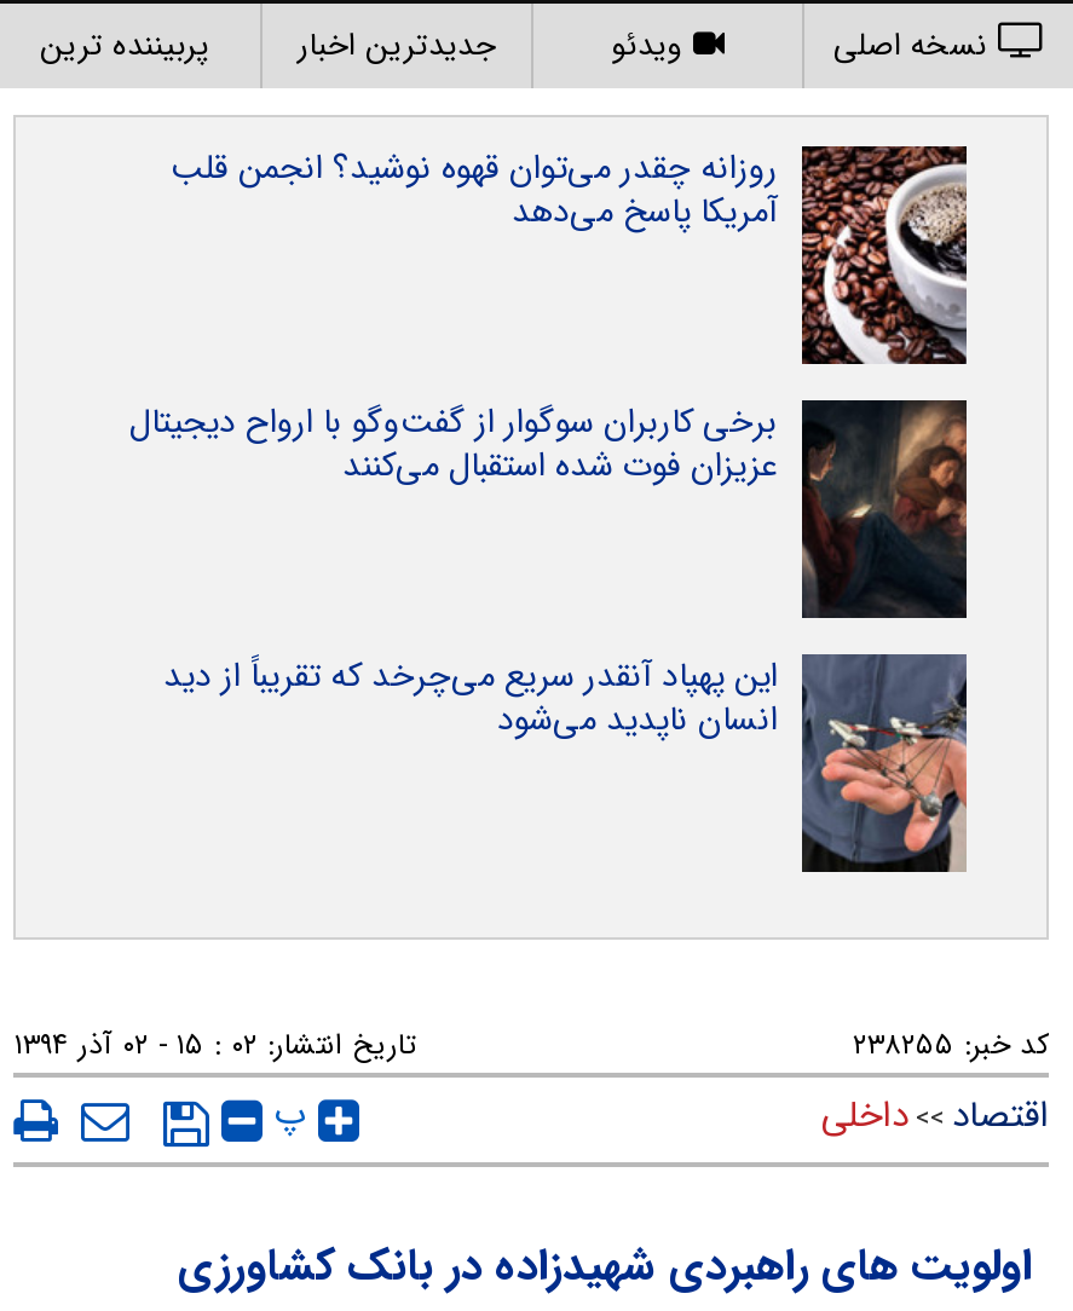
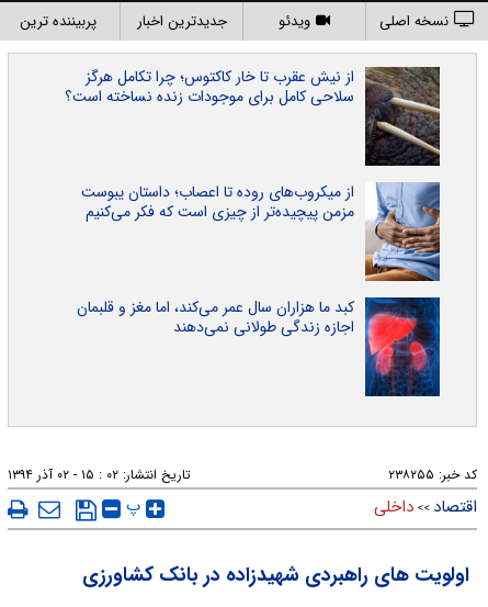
[171,142,967,364] [image] | روزانه چقدر می‌توان قهوه نوشید؟ انجمن قلب | آمریکا پاسخ می‌دهد -> [65,65,440,167] [image] | از نیش عقرب تا خار کاکتوس؛ چرا تکامل هرگز | سلاحی کامل برای موجودات زنده نساخته است؟
[129,395,969,620] [image] | برخی کاربران سوگوار از گفت‌وگو با ارواح دیجیتال | عزیزان فوت شده استقبال می‌کنند -> [81,180,441,282] [image] | از میکروب‌های روده تا اعصاب؛ داستان یبوست | مزمن پیچیده‌تر از چیزی است که فکر می‌کنیم
[163,649,969,872] [image] | این پهپاد آنقدر سریع می‌چرخد که تقریباً از دید | انسان ناپدید می‌شود -> [77,295,441,397] [image] | کبد ما هزاران سال عمر می‌کند، اما مغز و قلبمان | اجازه زندگی طولانی نمی‌دهند

